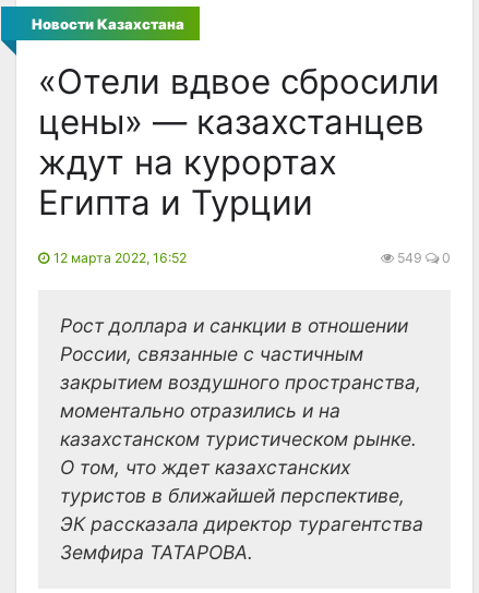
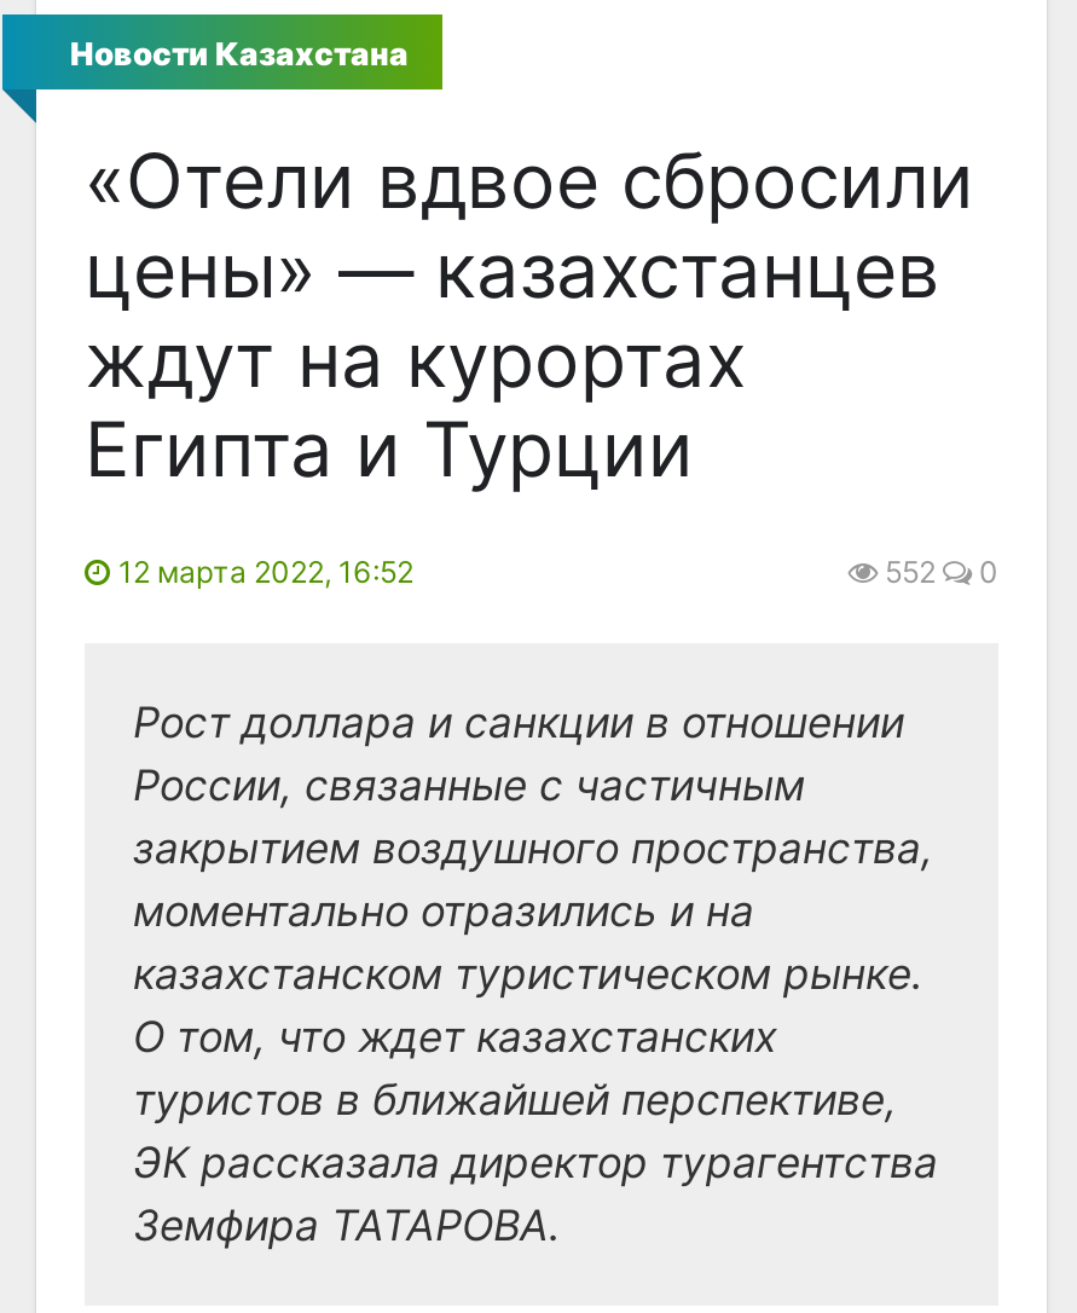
[394,250,451,266] 549 0 -> [878,554,998,590] 552 0

